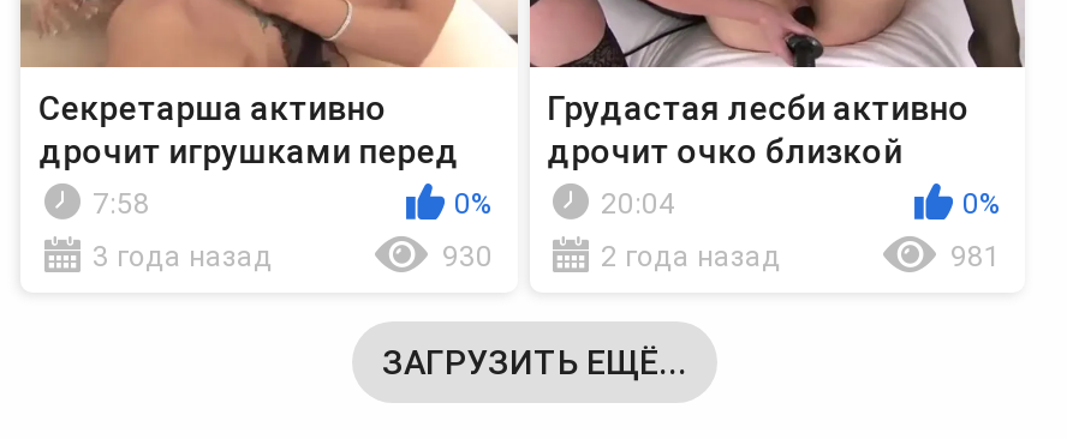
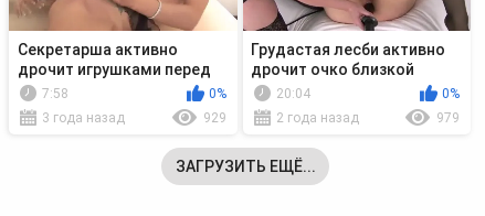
[442,240,493,274] 930 -> [203,110,226,126] 929
[950,240,1001,274] 981 -> [436,110,460,126] 979

